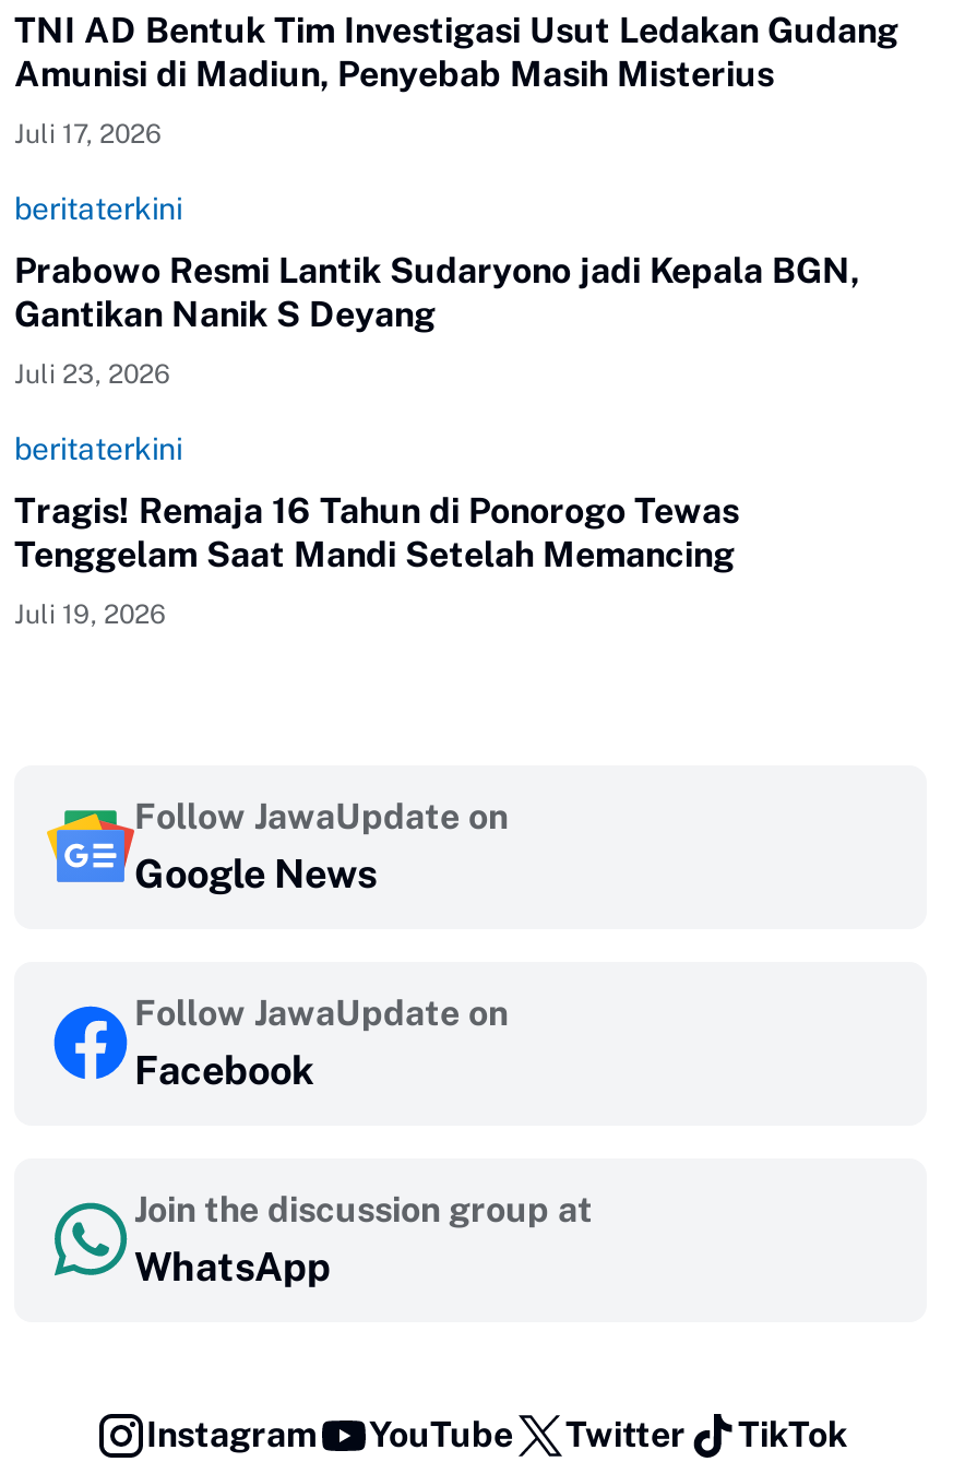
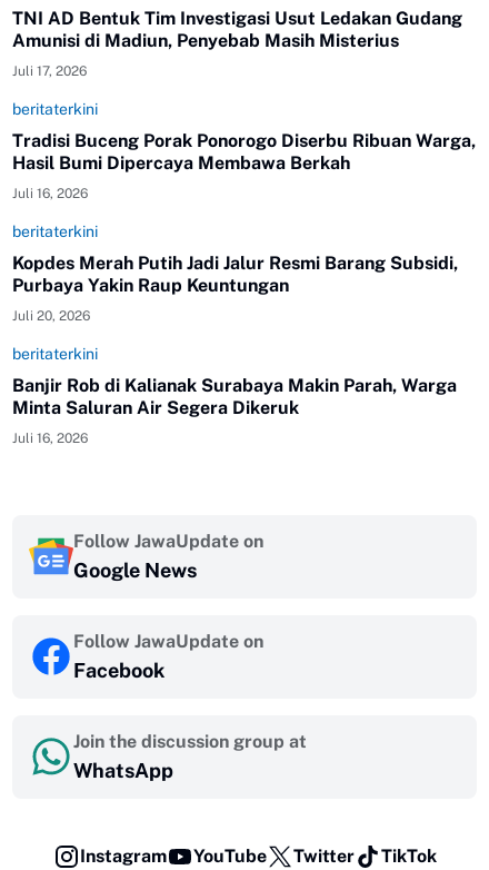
[14,250,859,335] Prabowo Resmi Lantik Sudaryono jadi Kepala BGN, | Gantikan Nanik S Deyang -> [12,130,476,174] Tradisi Buceng Porak Ponorogo Diserbu Ribuan Warga, | Hasil Bumi Dipercaya Membawa Berkah
[14,359,169,390] Juli 23, 2026 -> [12,186,88,201] Juli 16, 2026
[14,490,739,630] Tragis! Remaja 16 Tahun di Ponorogo Tewas | Tenggelam Saat Mandi Setelah Memancing | Juli 19, 2026 -> [12,253,458,446] Kopdes Merah Putih Jadi Jalur Resmi Barang Subsidi, | Purbaya Yakin Raup Keuntungan | Juli 20, 2026 | beritaterkini | Banjir Rob di Kalianak Surabaya Makin Parah, Warga | Minta Saluran Air Segera Dikeruk | Juli 16, 2026

